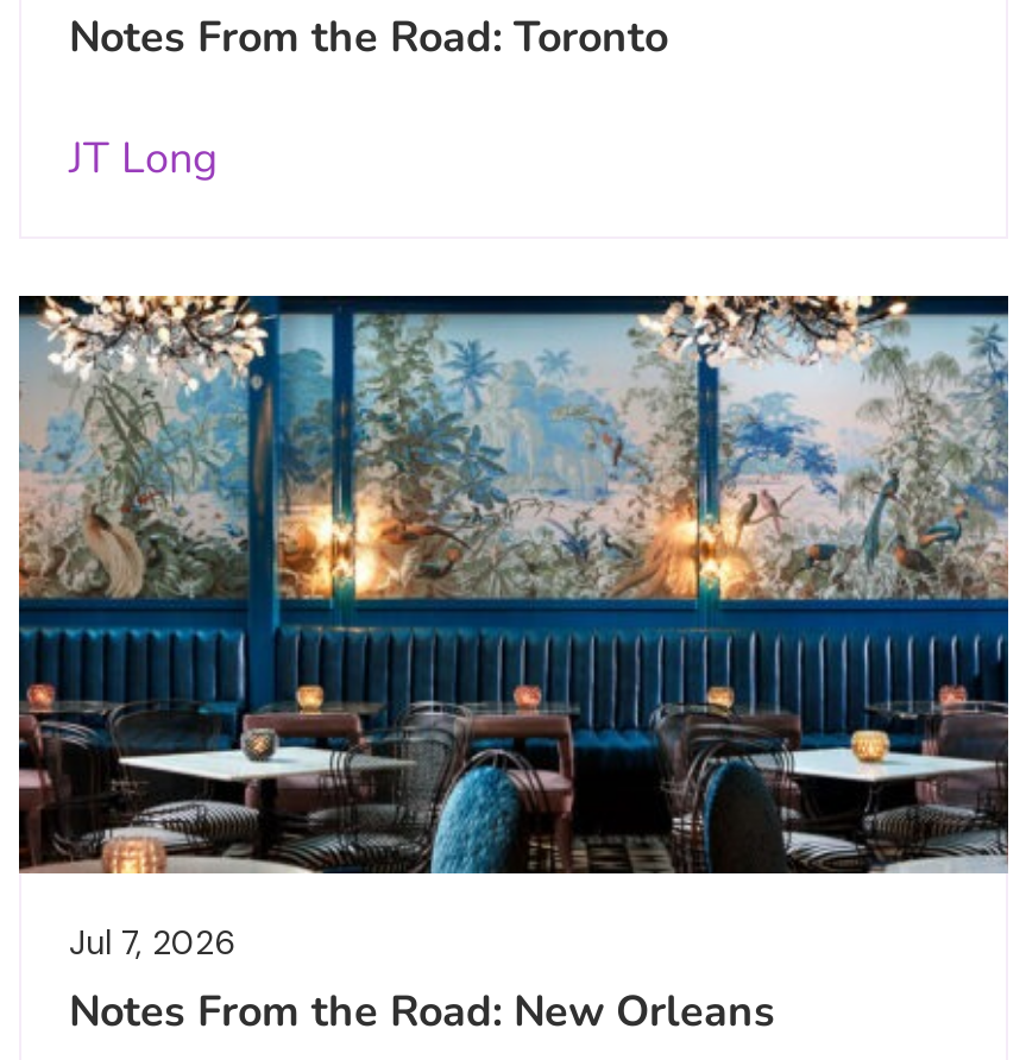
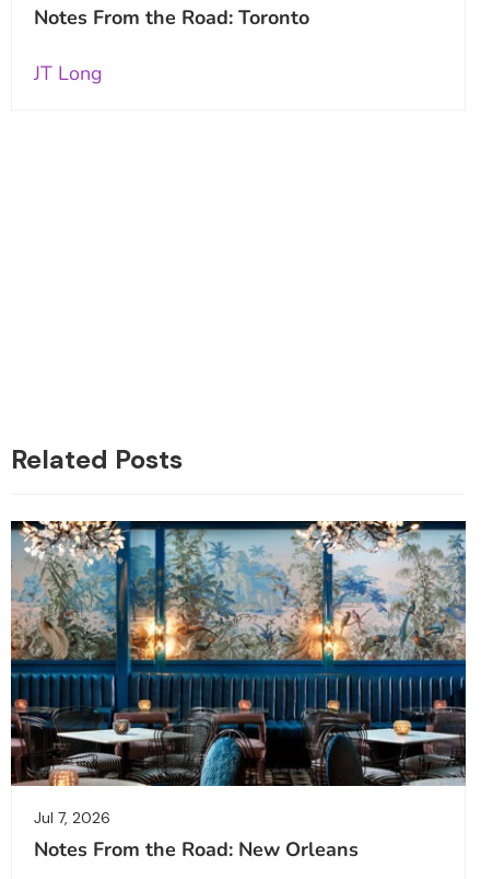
none -> [11,442,183,476] Related Posts

